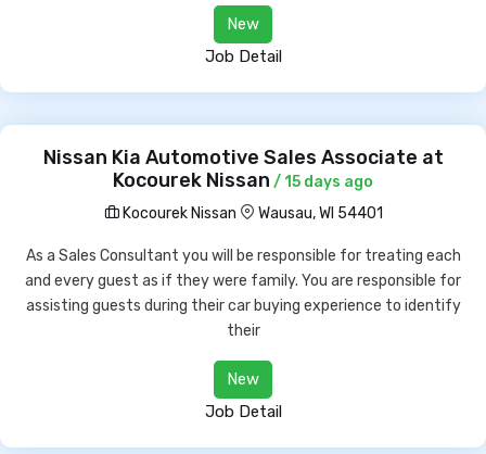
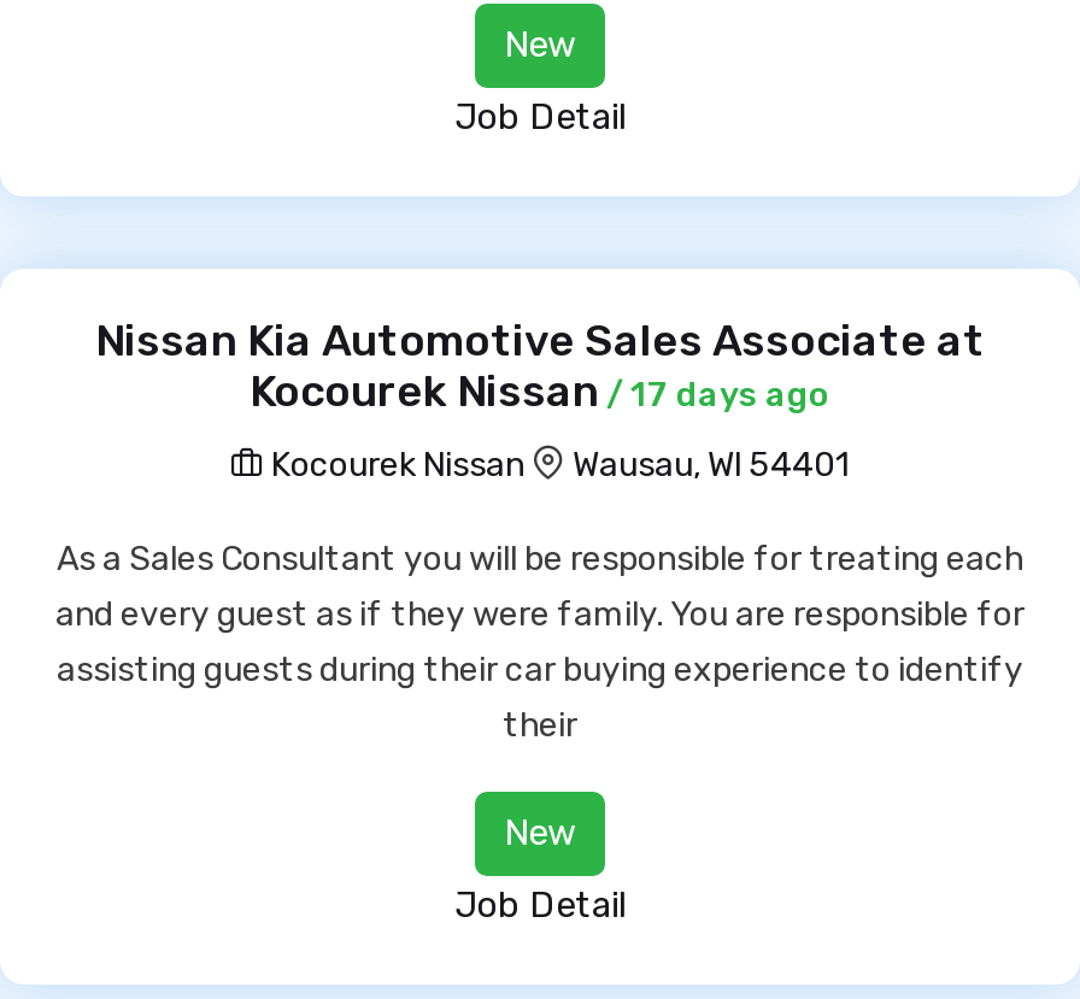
[113,168,373,192] Kocourek Nissan / 15 days ago -> [250,365,830,418] Kocourek Nissan / 17 days ago

